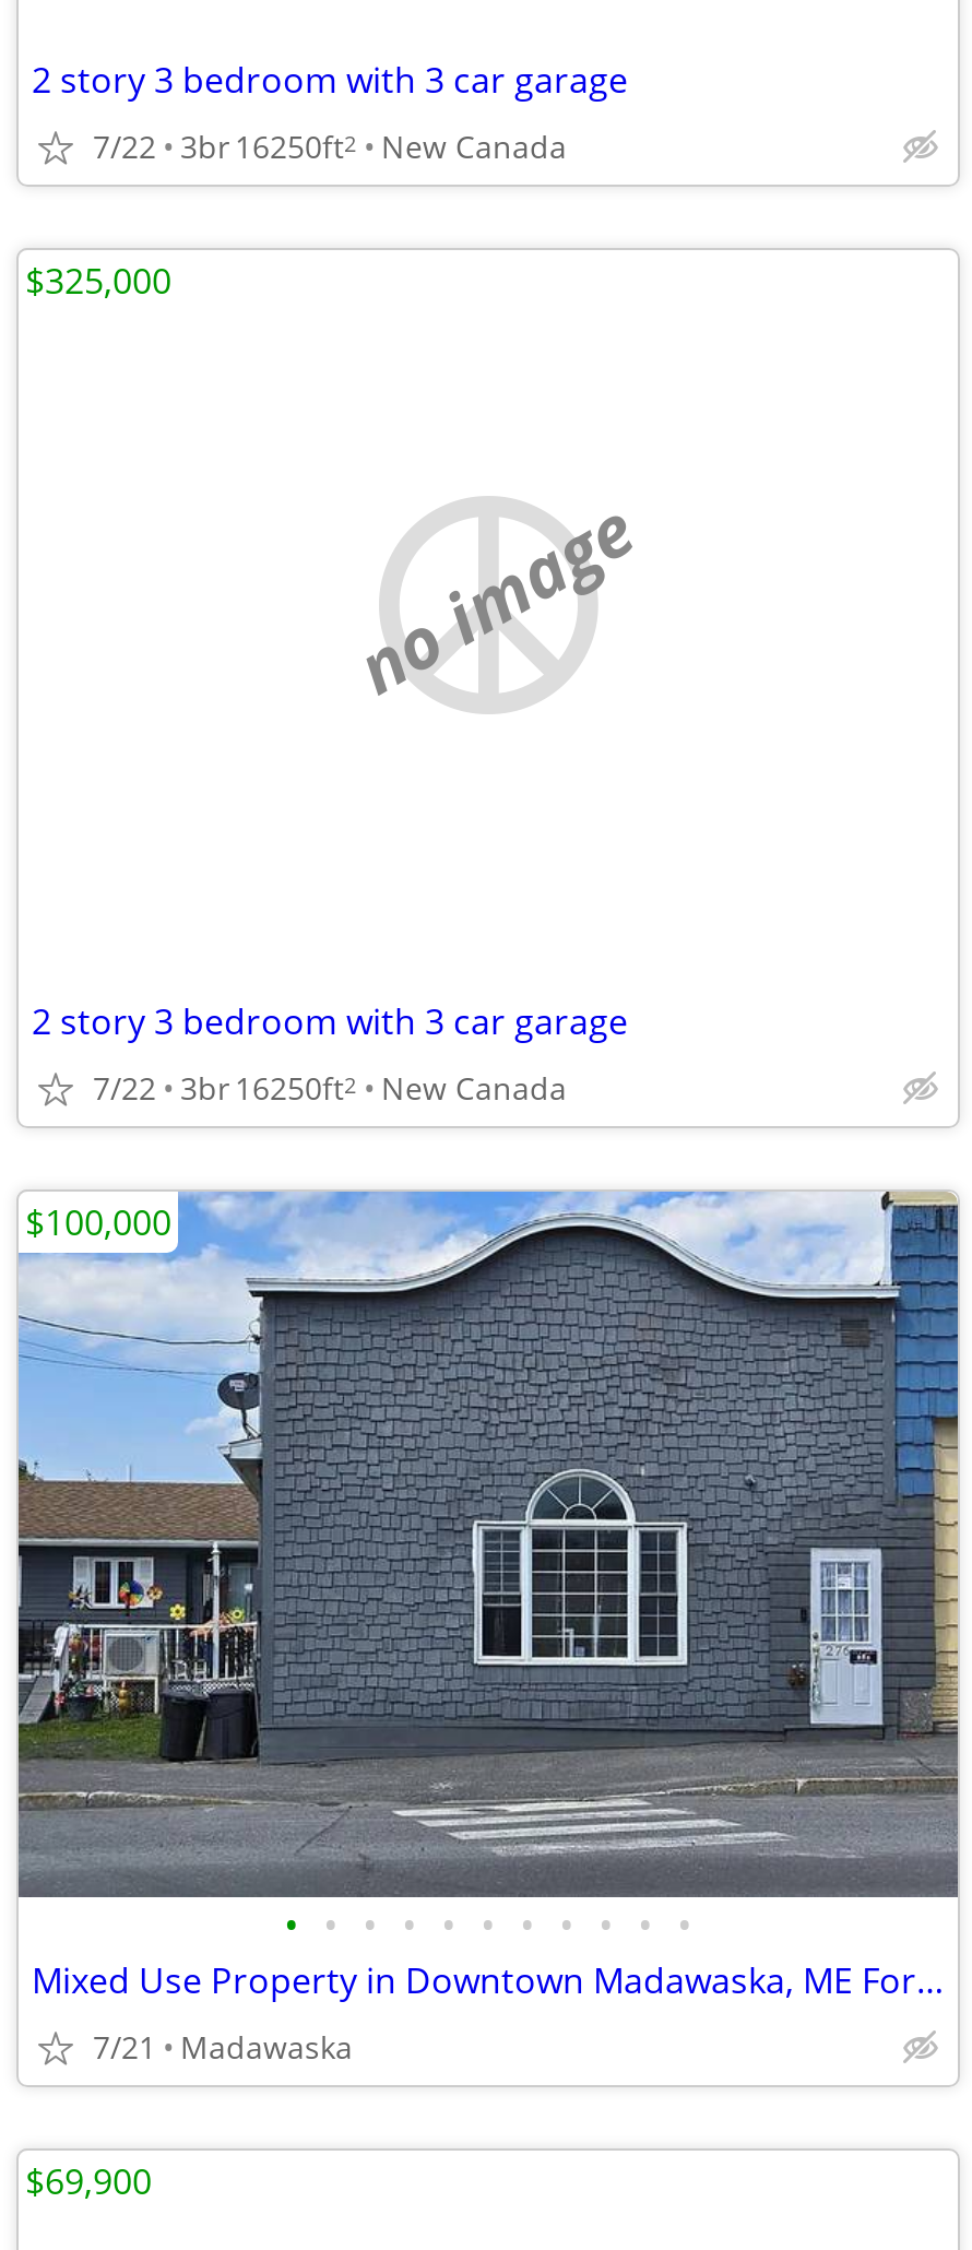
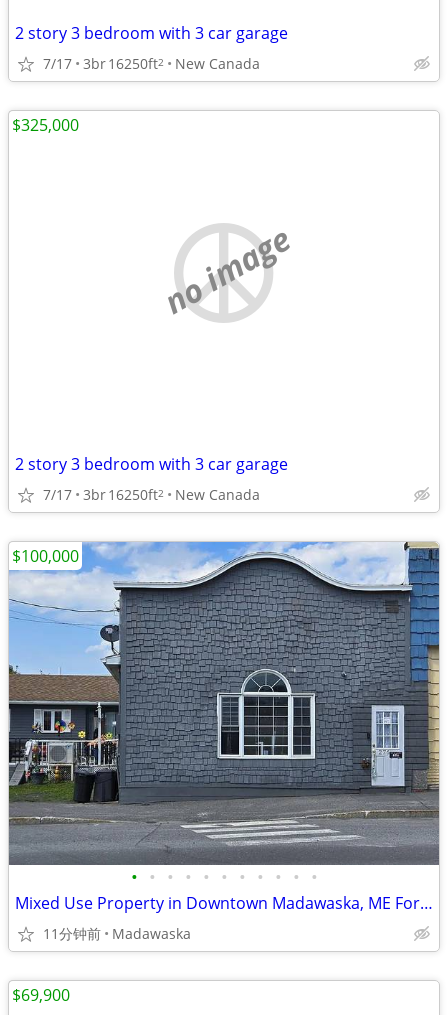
[93,125,567,166] 7/22 3br 16250ft2 New Canada -> [43,53,260,72] 7/17 3br 16250ft2 New Canada
[93,1066,567,1108] 7/22 3br 16250ft2 New Canada -> [43,484,260,503] 7/17 3br 16250ft2 New Canada
[93,2026,353,2068] 7/21 Madawaska -> [43,924,191,943] 11分钟前 Madawaska

